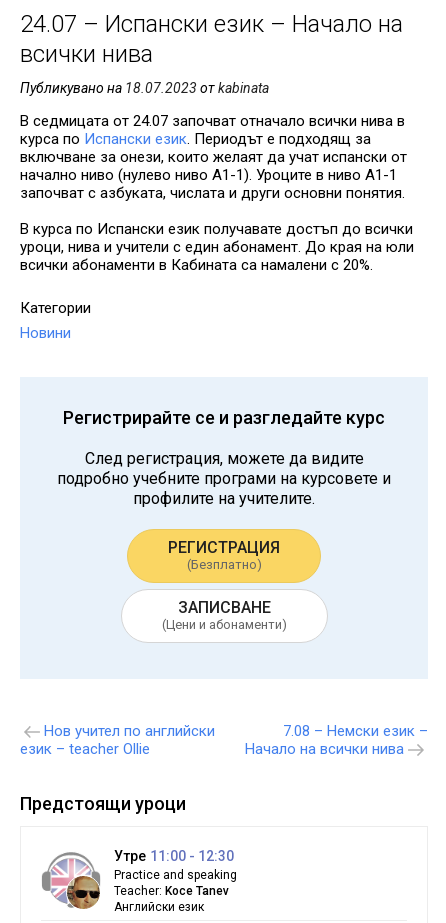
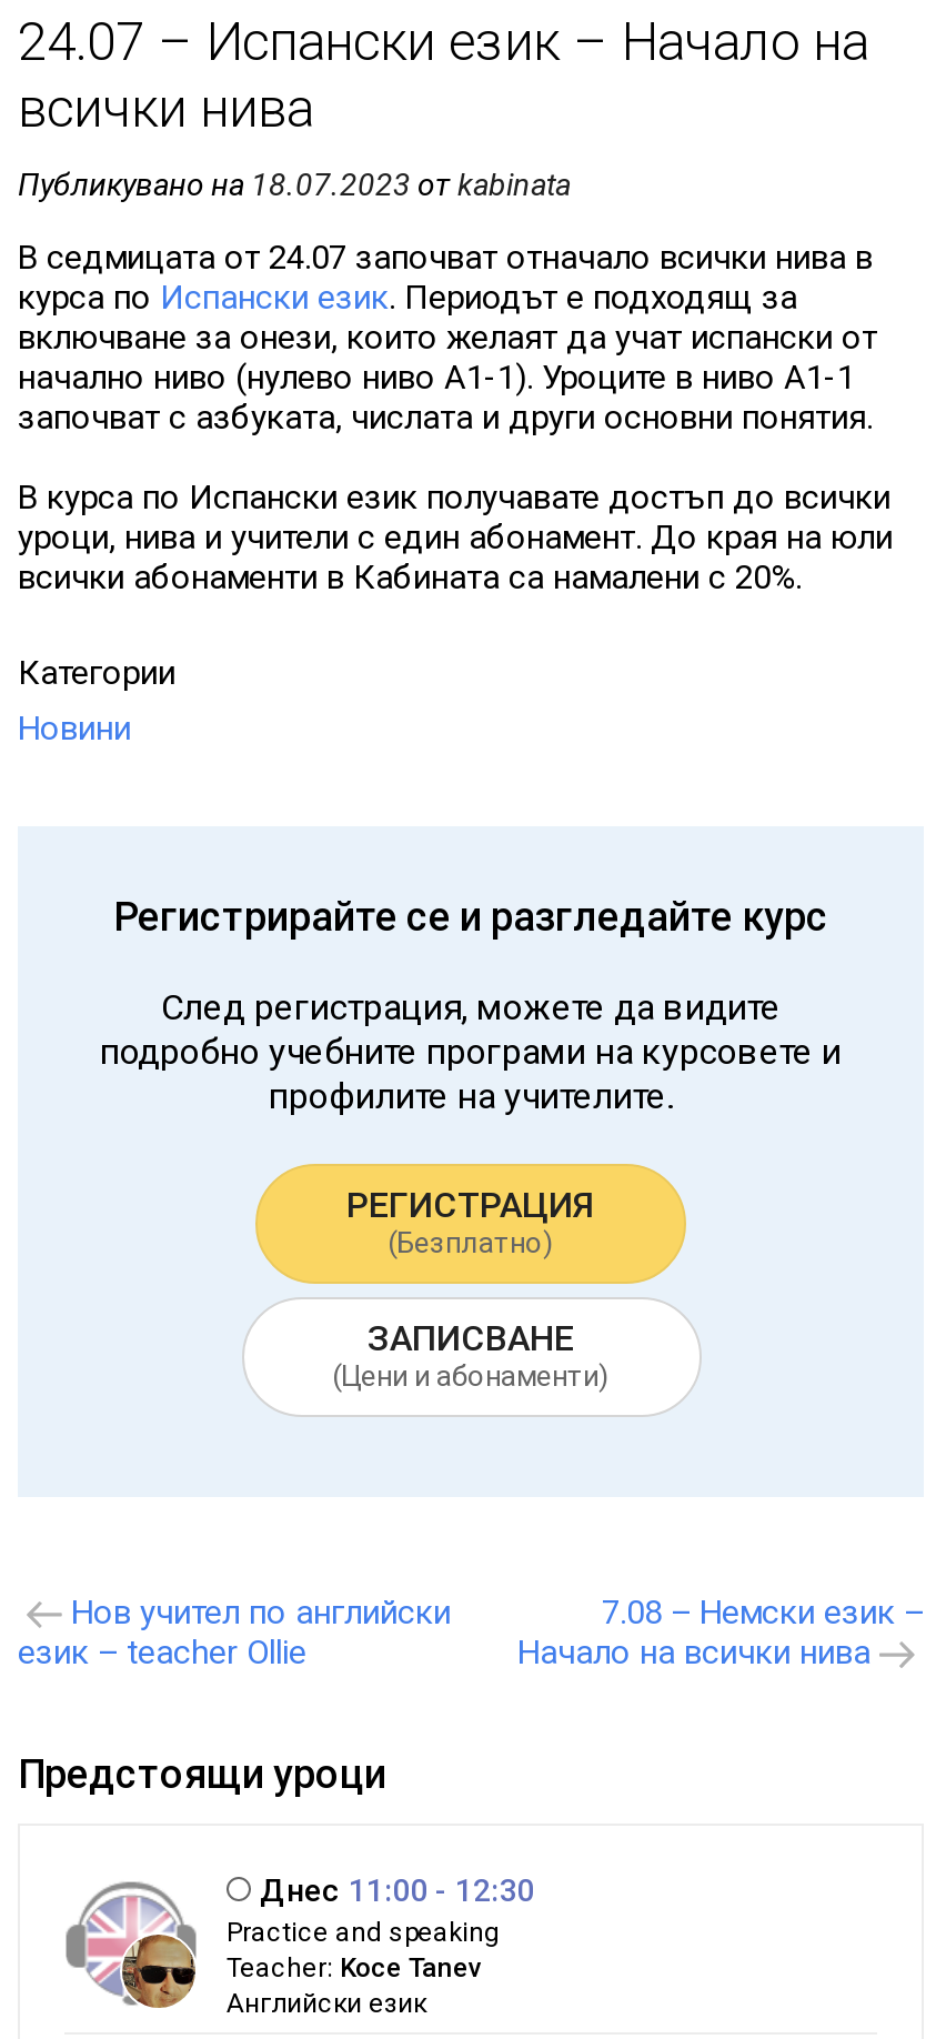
[114,848,234,864] Утре 11:00 - 12:30 -> [253,1872,535,1907] Днес 11:00 - 12:30

